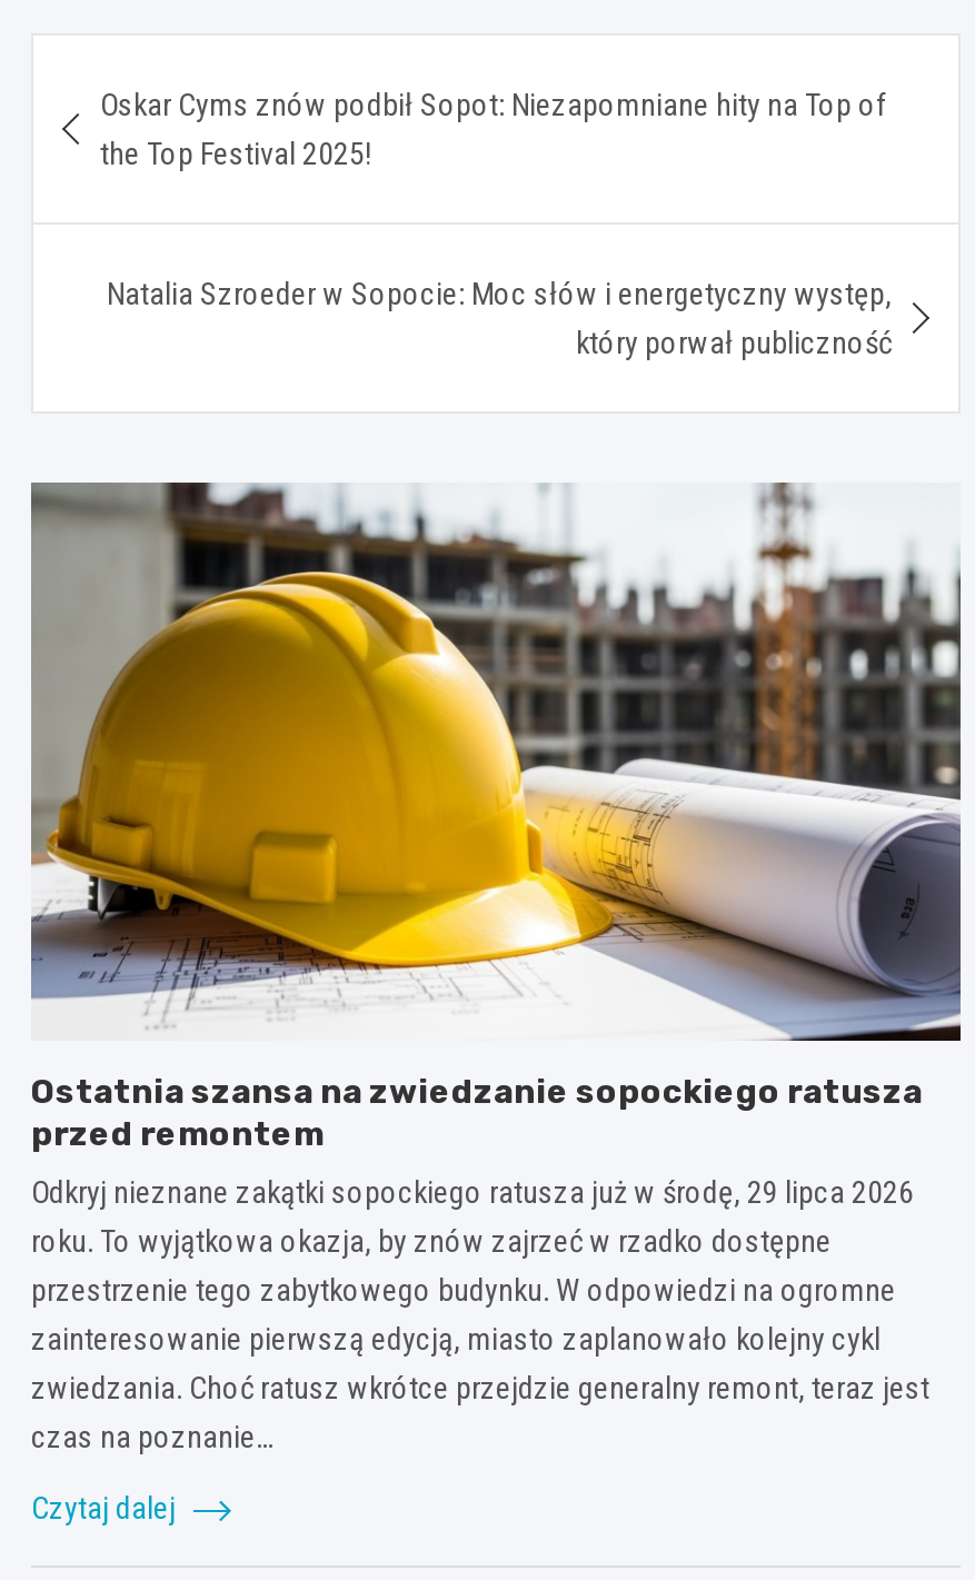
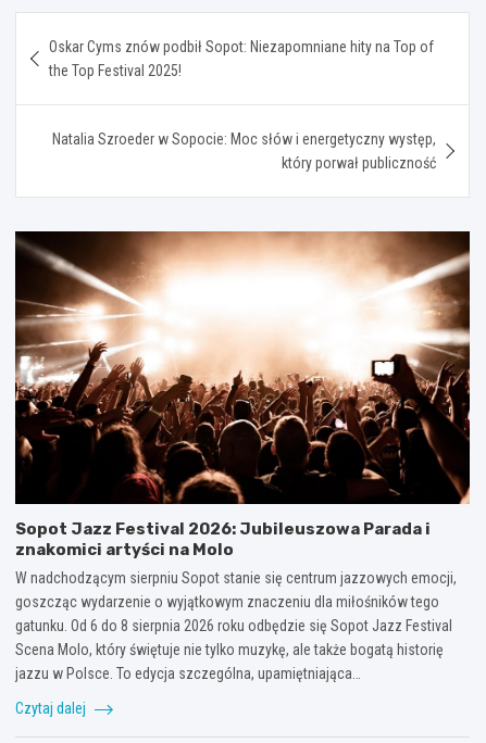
[31,483,963,1153] [image] | Ostatnia szansa na zwiedzanie sopockiego ratusza | przed remontem -> [14,230,471,559] [image] | Sopot Jazz Festival 2026: Jubileuszowa Parada i | znakomici artyści na Molo
[31,1173,929,1454] Odkryj nieznane zakątki sopockiego ratusza już w środę, 29 lipca 2026 | roku. To wyjątkowa okazja, by znów zajrzeć w rzadko dostępne | przestrzenie tego zabytkowego budynku. W odpowiedzi na ogromne | zainteresowanie pierwszą edycją, miasto zaplanowało kolejny cykl | zwiedzania. Choć ratusz wkrótce przejdzie generalny remont, teraz jest | czas na poznanie… -> [15,569,457,682] W nadchodzącym sierpniu Sopot stanie się centrum jazzowych emocji, | goszcząc wydarzenie o wyjątkowym znaczeniu dla miłośników tego | gatunku. Od 6 do 8 sierpnia 2026 roku odbędzie się Sopot Jazz Festival | Scena Molo, który świętuje nie tylko muzykę, ale także bogatą historię | jazzu w Polsce. To edycja szczególna, upamiętniająca…

